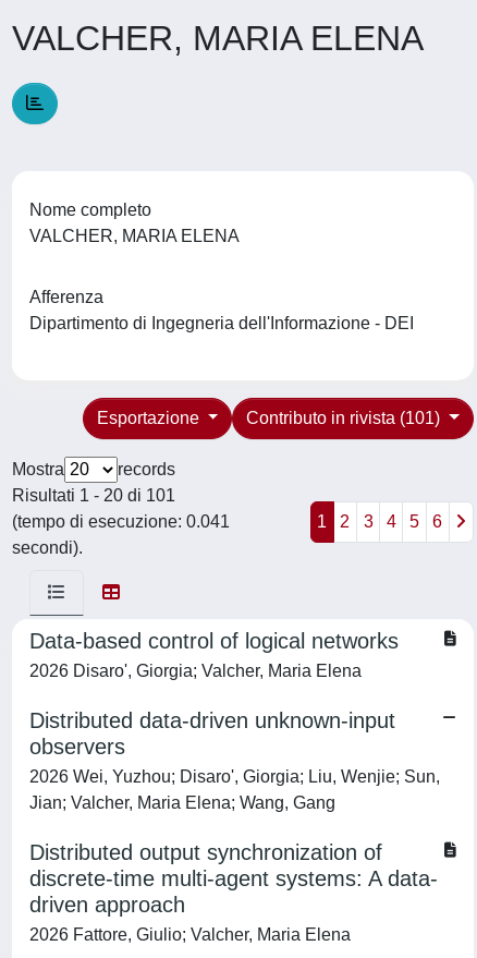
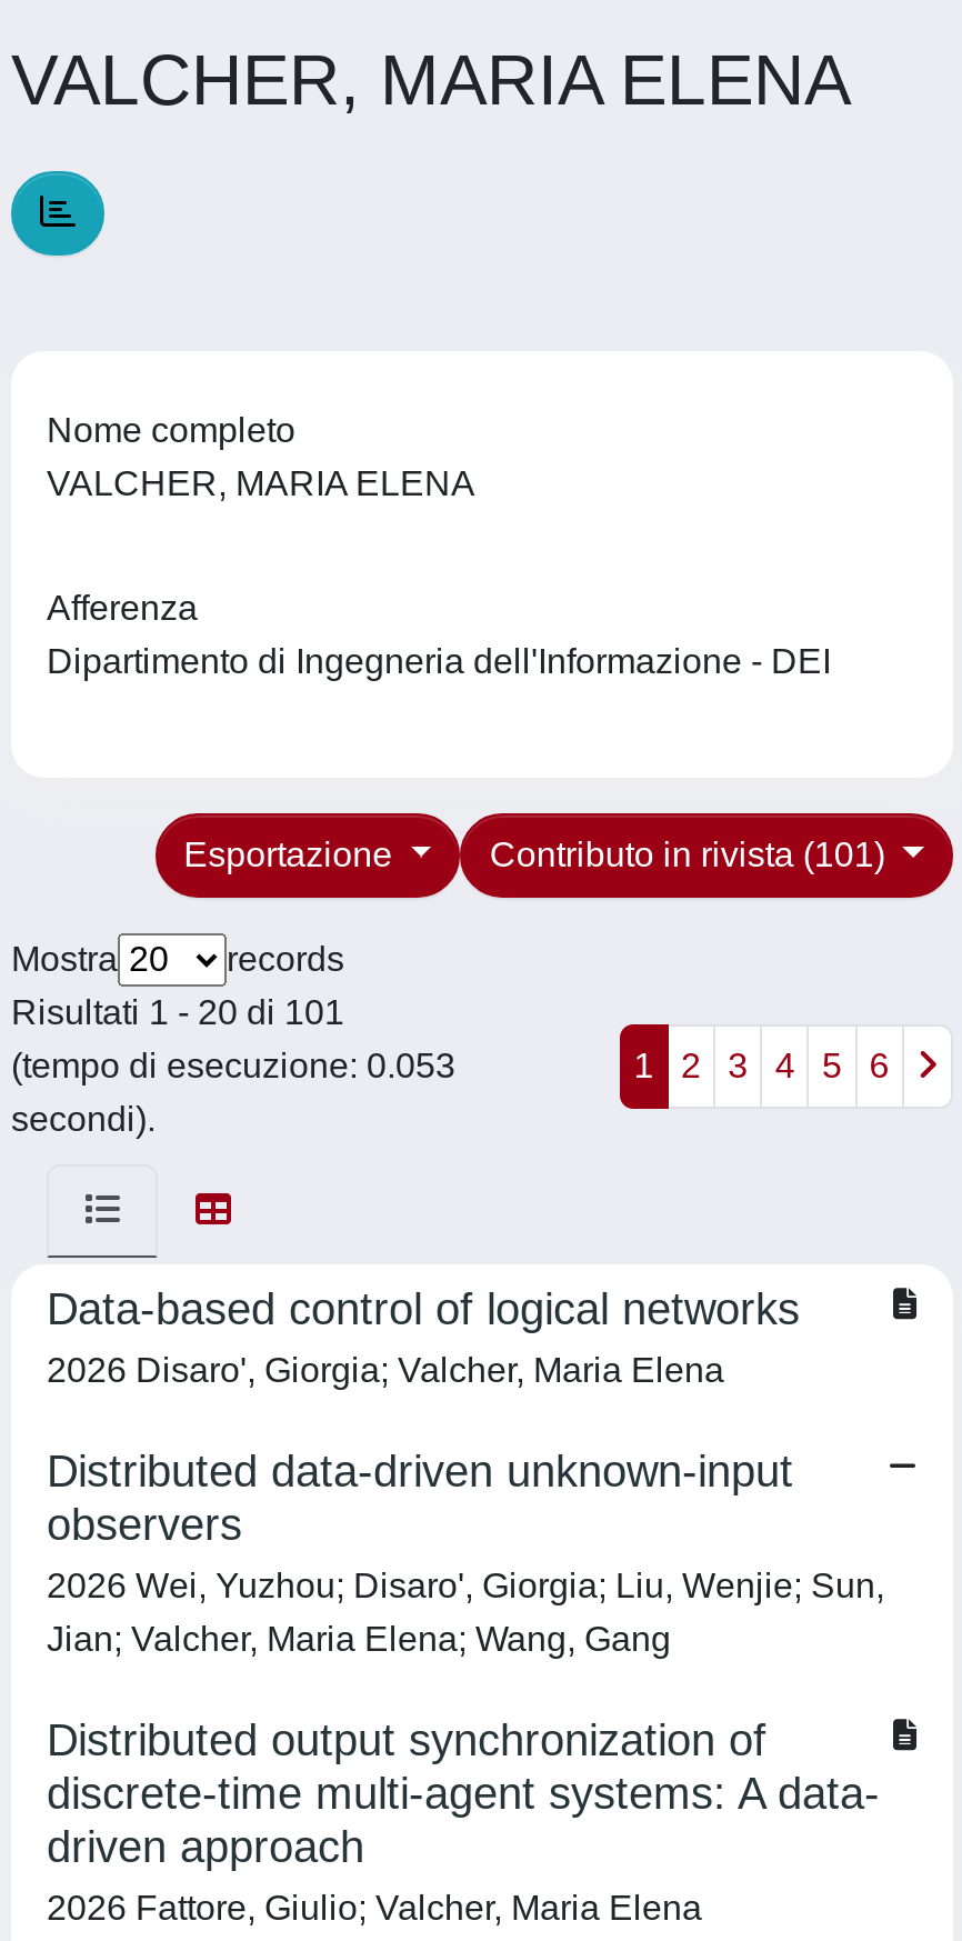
[12,512,230,531] (tempo di esecuzione: 0.041 -> [11,1047,455,1084] (tempo di esecuzione: 0.053

